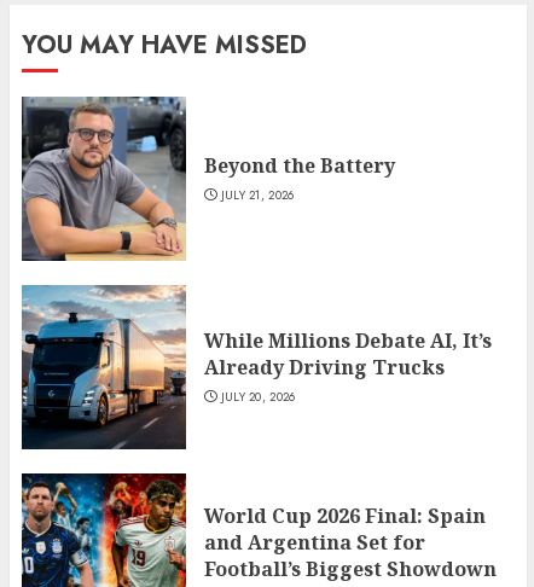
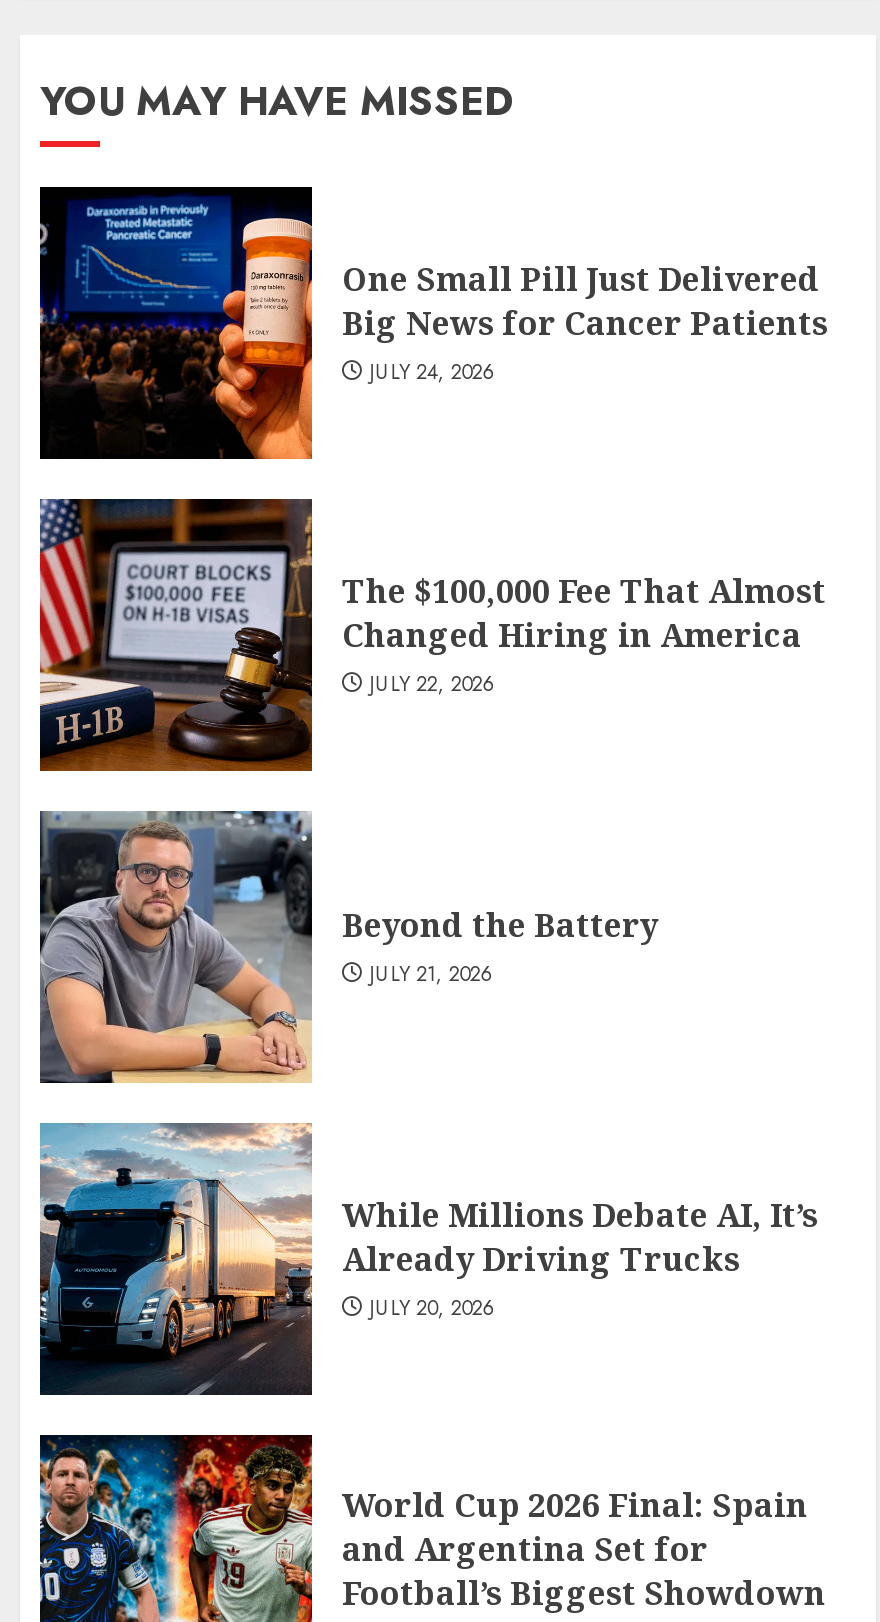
none -> [38,186,828,460] [image] | One Small Pill Just Delivered | Big News for Cancer Patients | JULY 24, 2026
none -> [38,498,826,774] [image] | The $100,000 Fee That Almost | Changed Hiring in America | JULY 22, 2026

